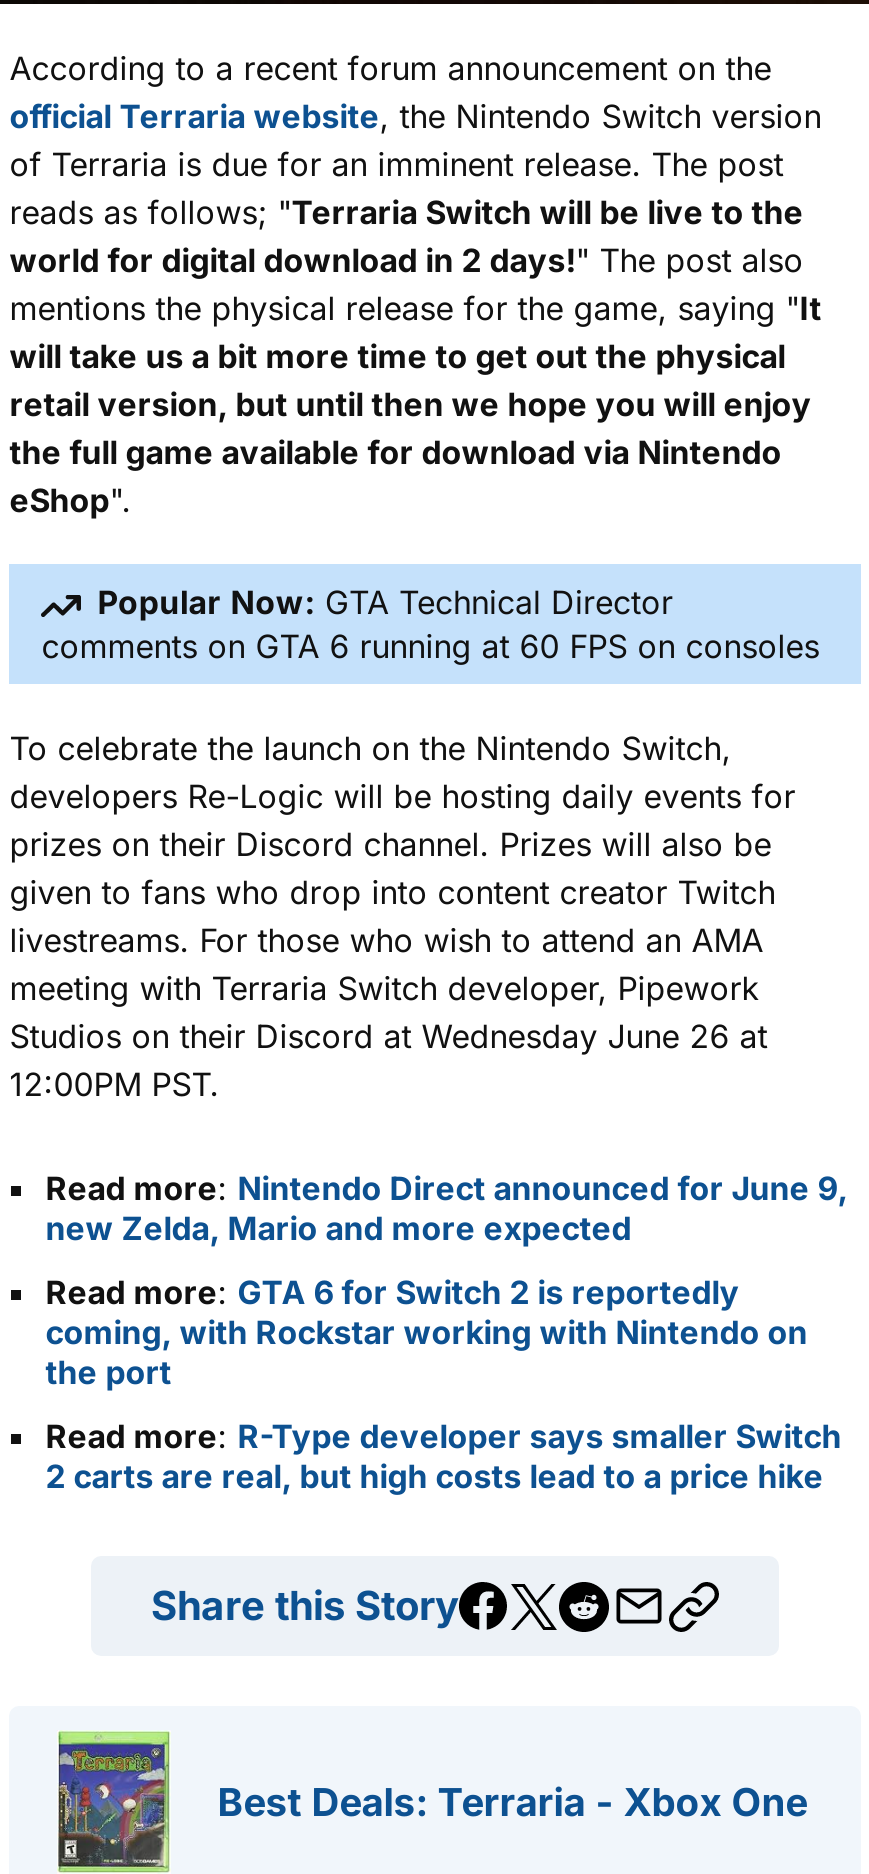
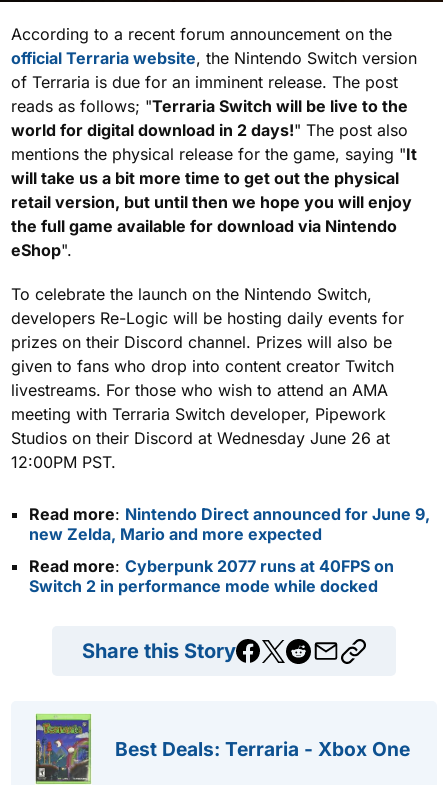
[41,582,819,666] Popular Now: GTA Technical Director | comments on GTA 6 running at 60 FPS on consoles -> none
[45,1273,841,1497] Read more: GTA 6 for Switch 2 is reportedly | coming, with Rockstar working with Nintendo on | the port | Read more: R-Type developer says smaller Switch | 2 carts are real, but high costs lead to a price hike -> [29,556,394,596] Read more: Cyberpunk 2077 runs at 40FPS on | Switch 2 in performance mode while docked

